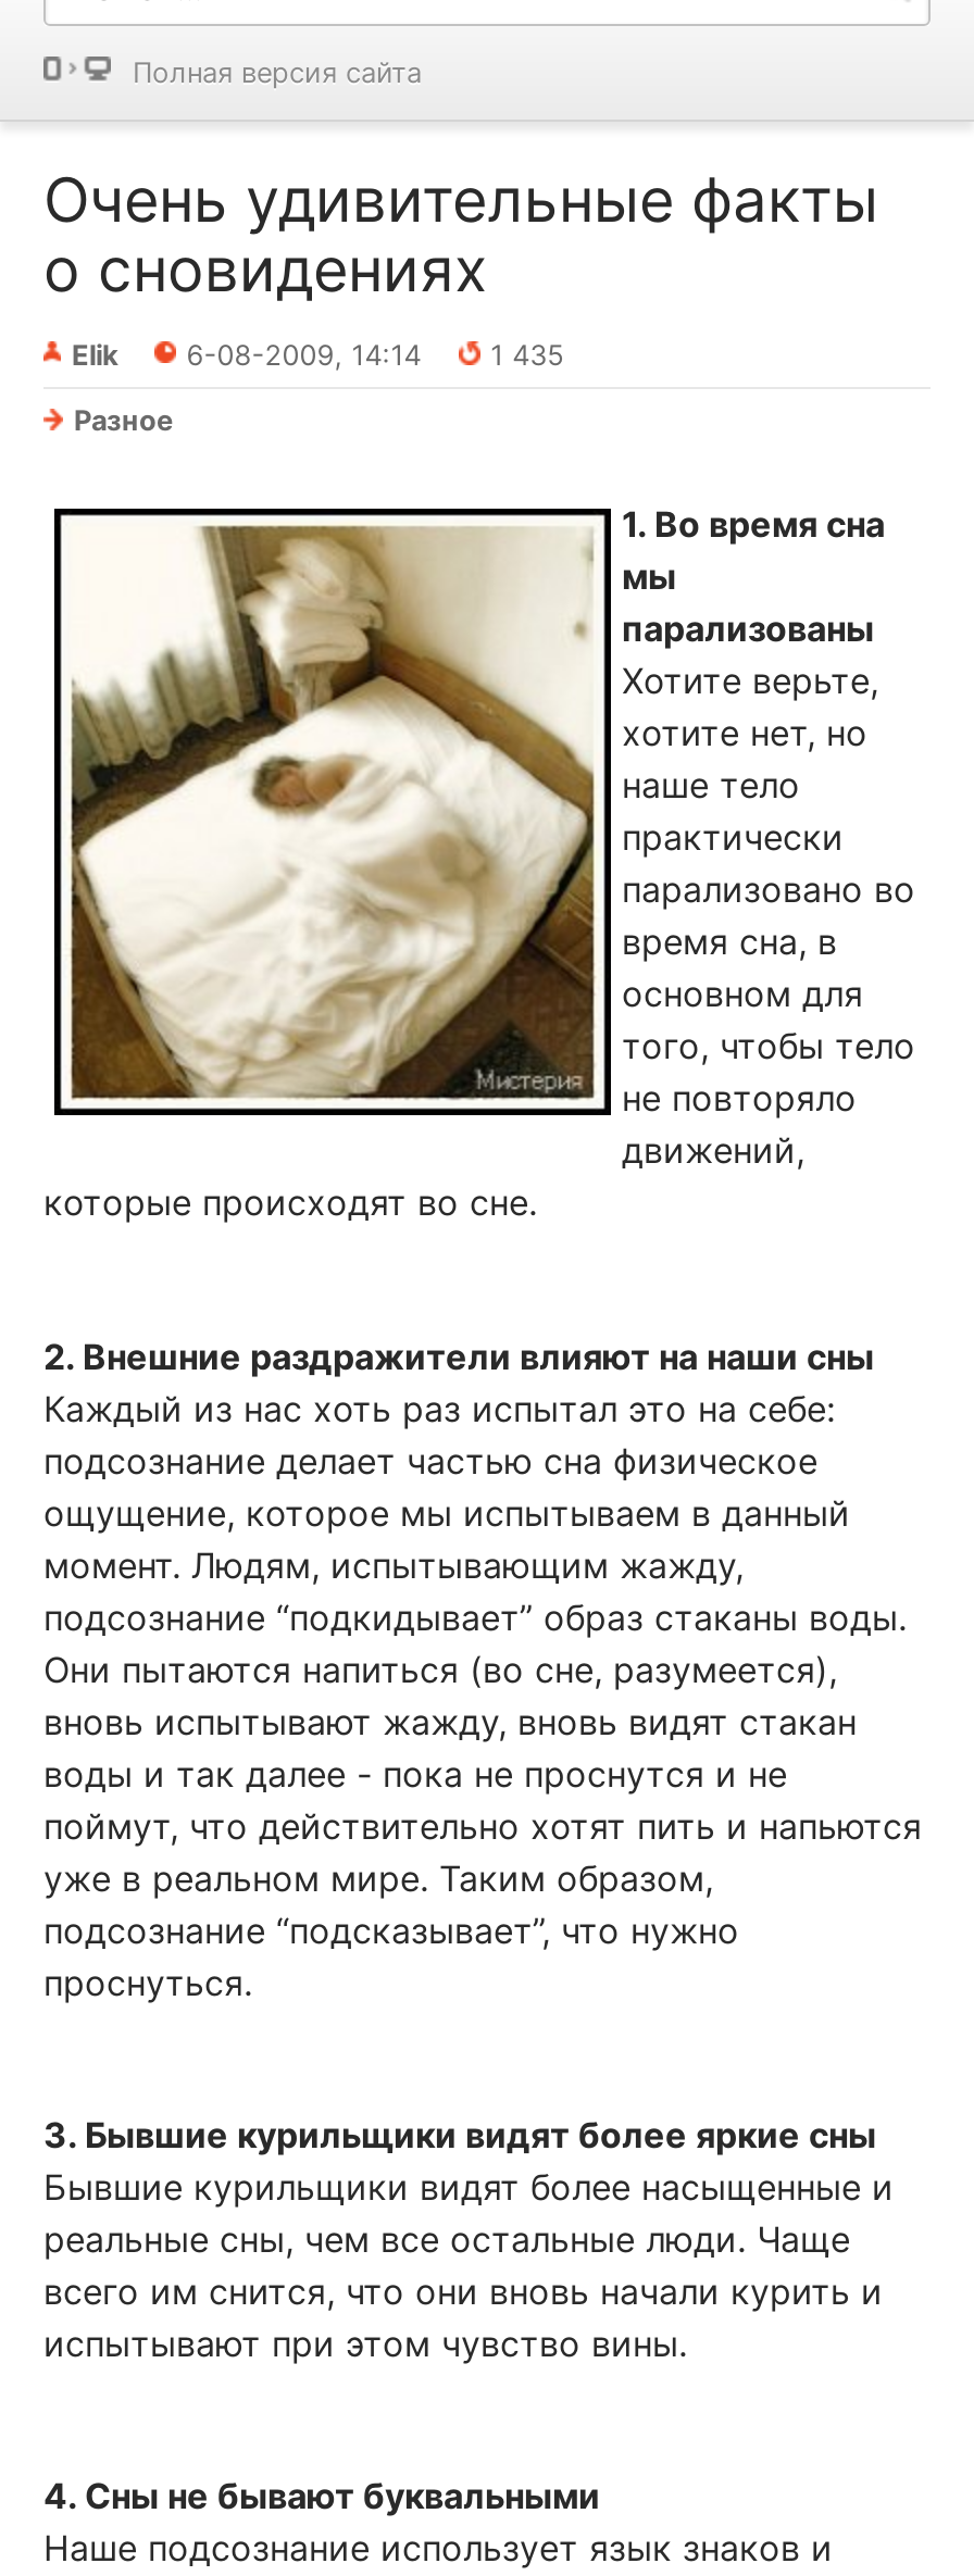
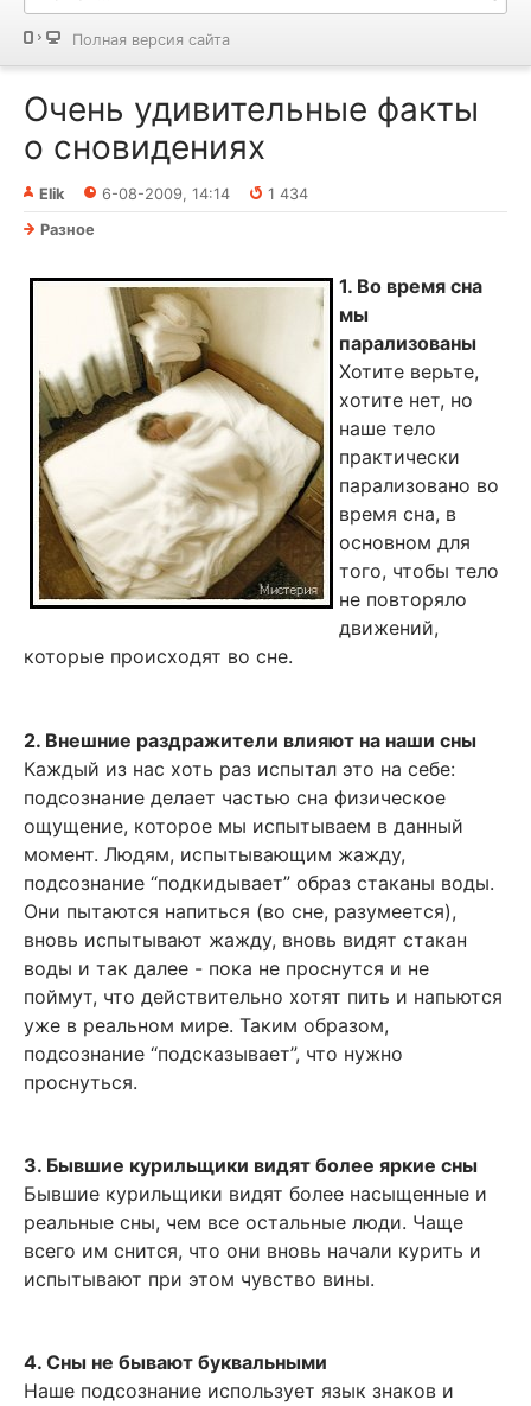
[490,339,564,372] 1 435 -> [267,185,308,203] 1 434

